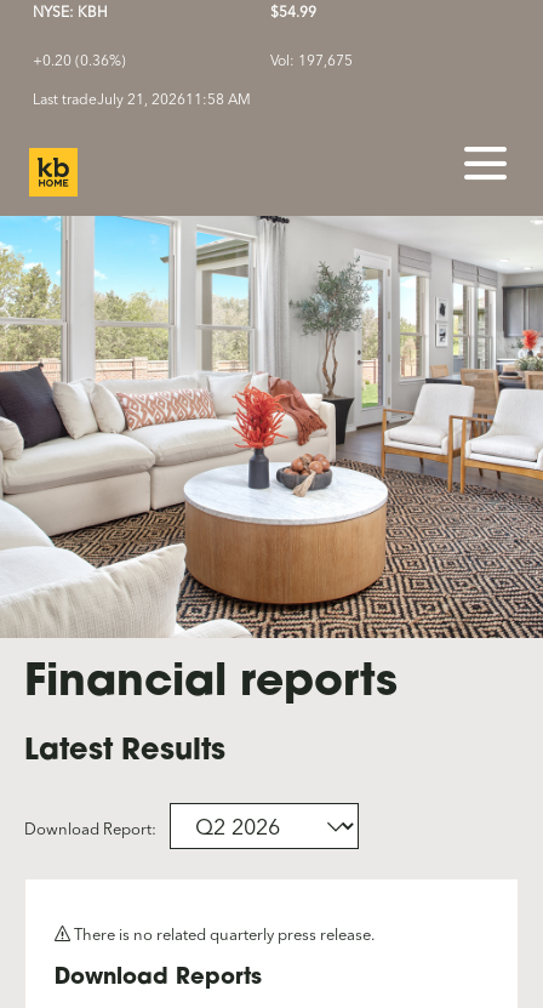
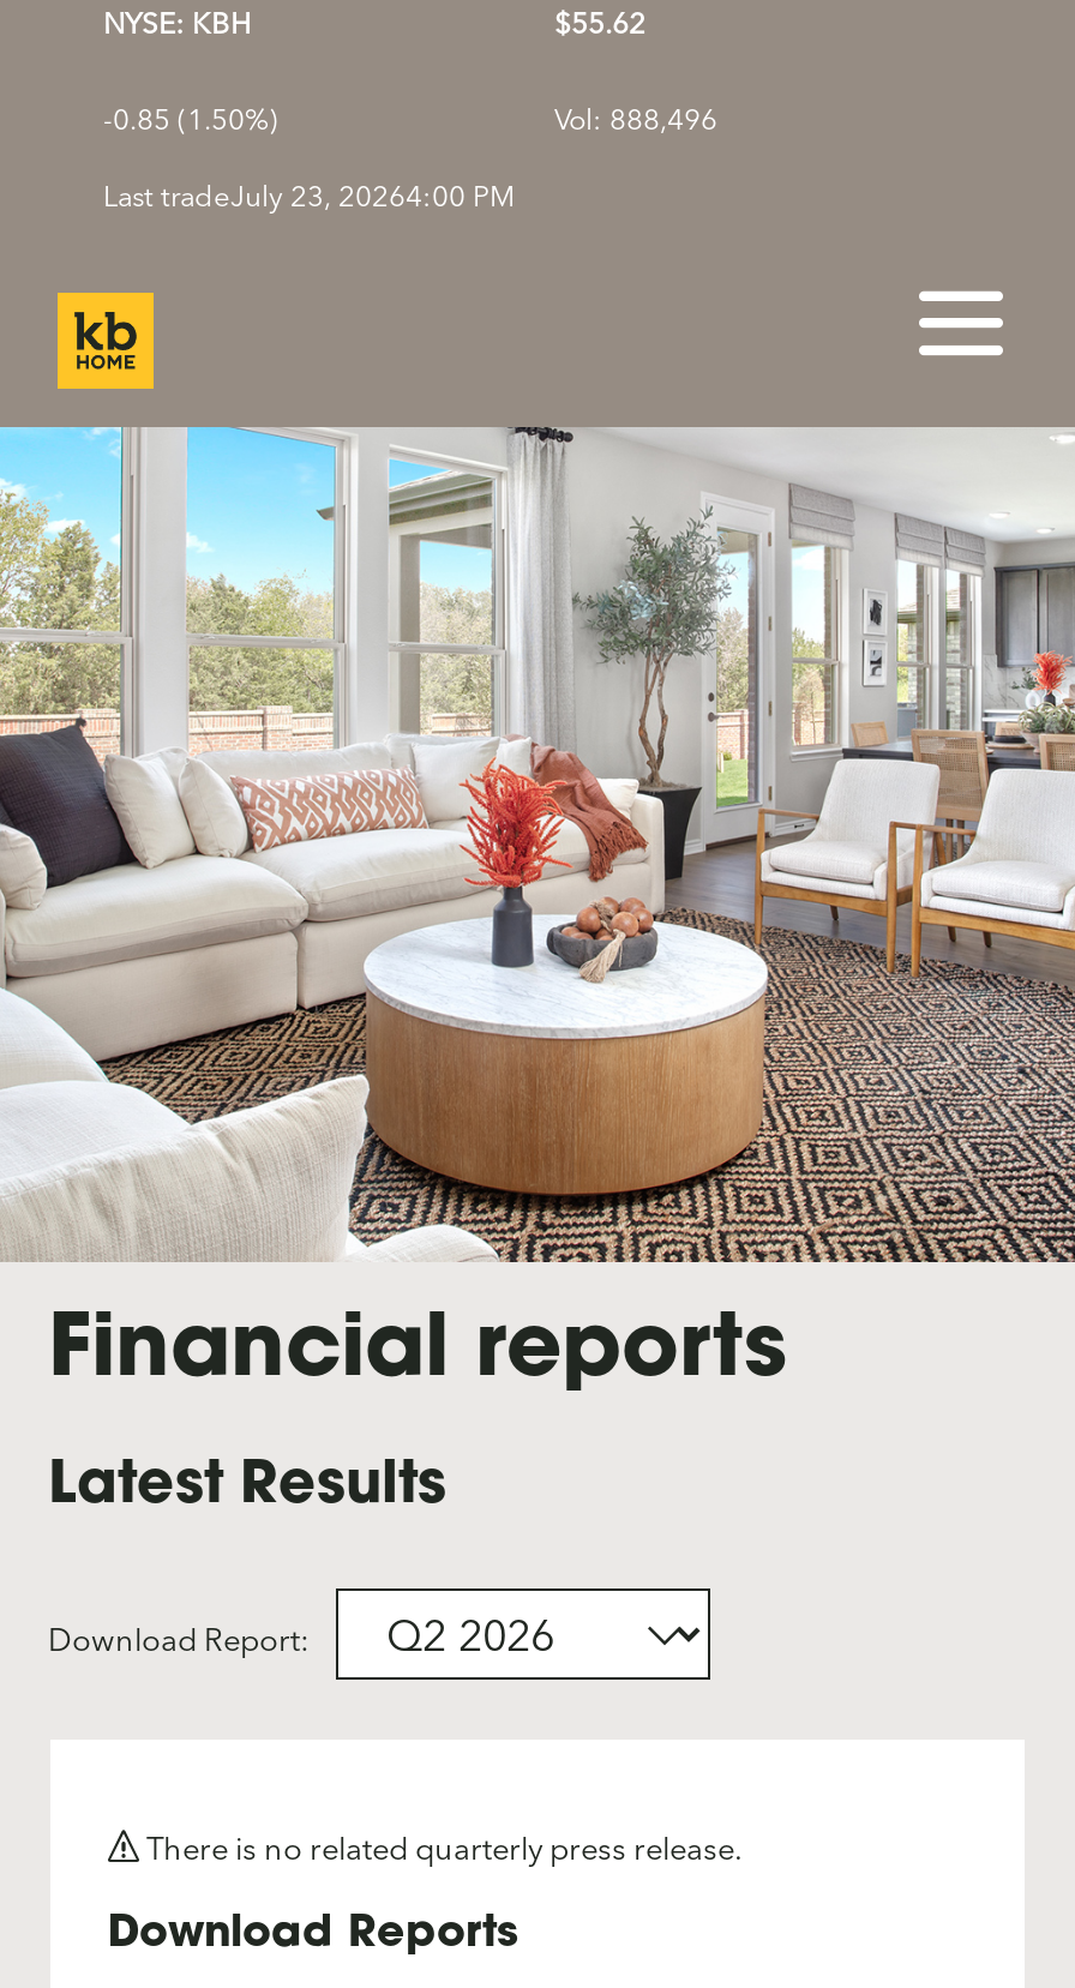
[270,6,316,21] $54.99 -> [554,12,645,41] $55.62
[33,55,126,69] +0.20 (0.36%) -> [103,108,278,137] -0.85 (1.50%)
[270,55,353,69] Vol: 197,675 -> [554,108,717,137] Vol: 888,496
[33,93,251,108] Last tradeJuly 21, 202611:58 AM -> [103,185,516,214] Last tradeJuly 23, 20264:00 PM

